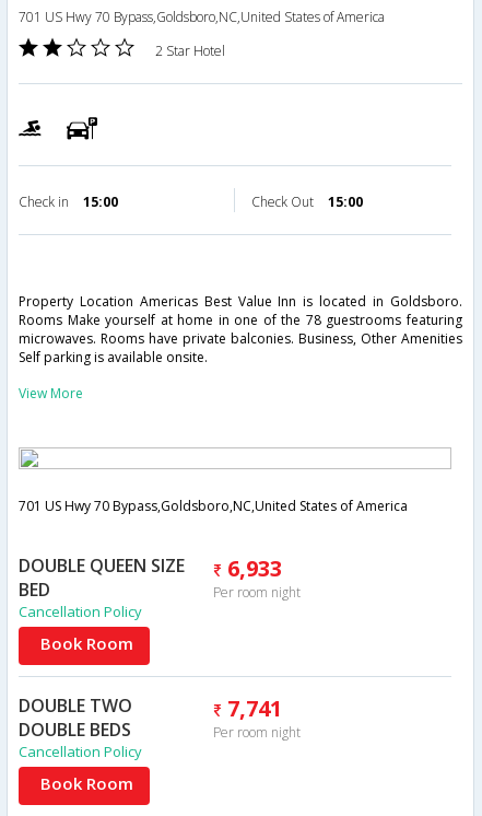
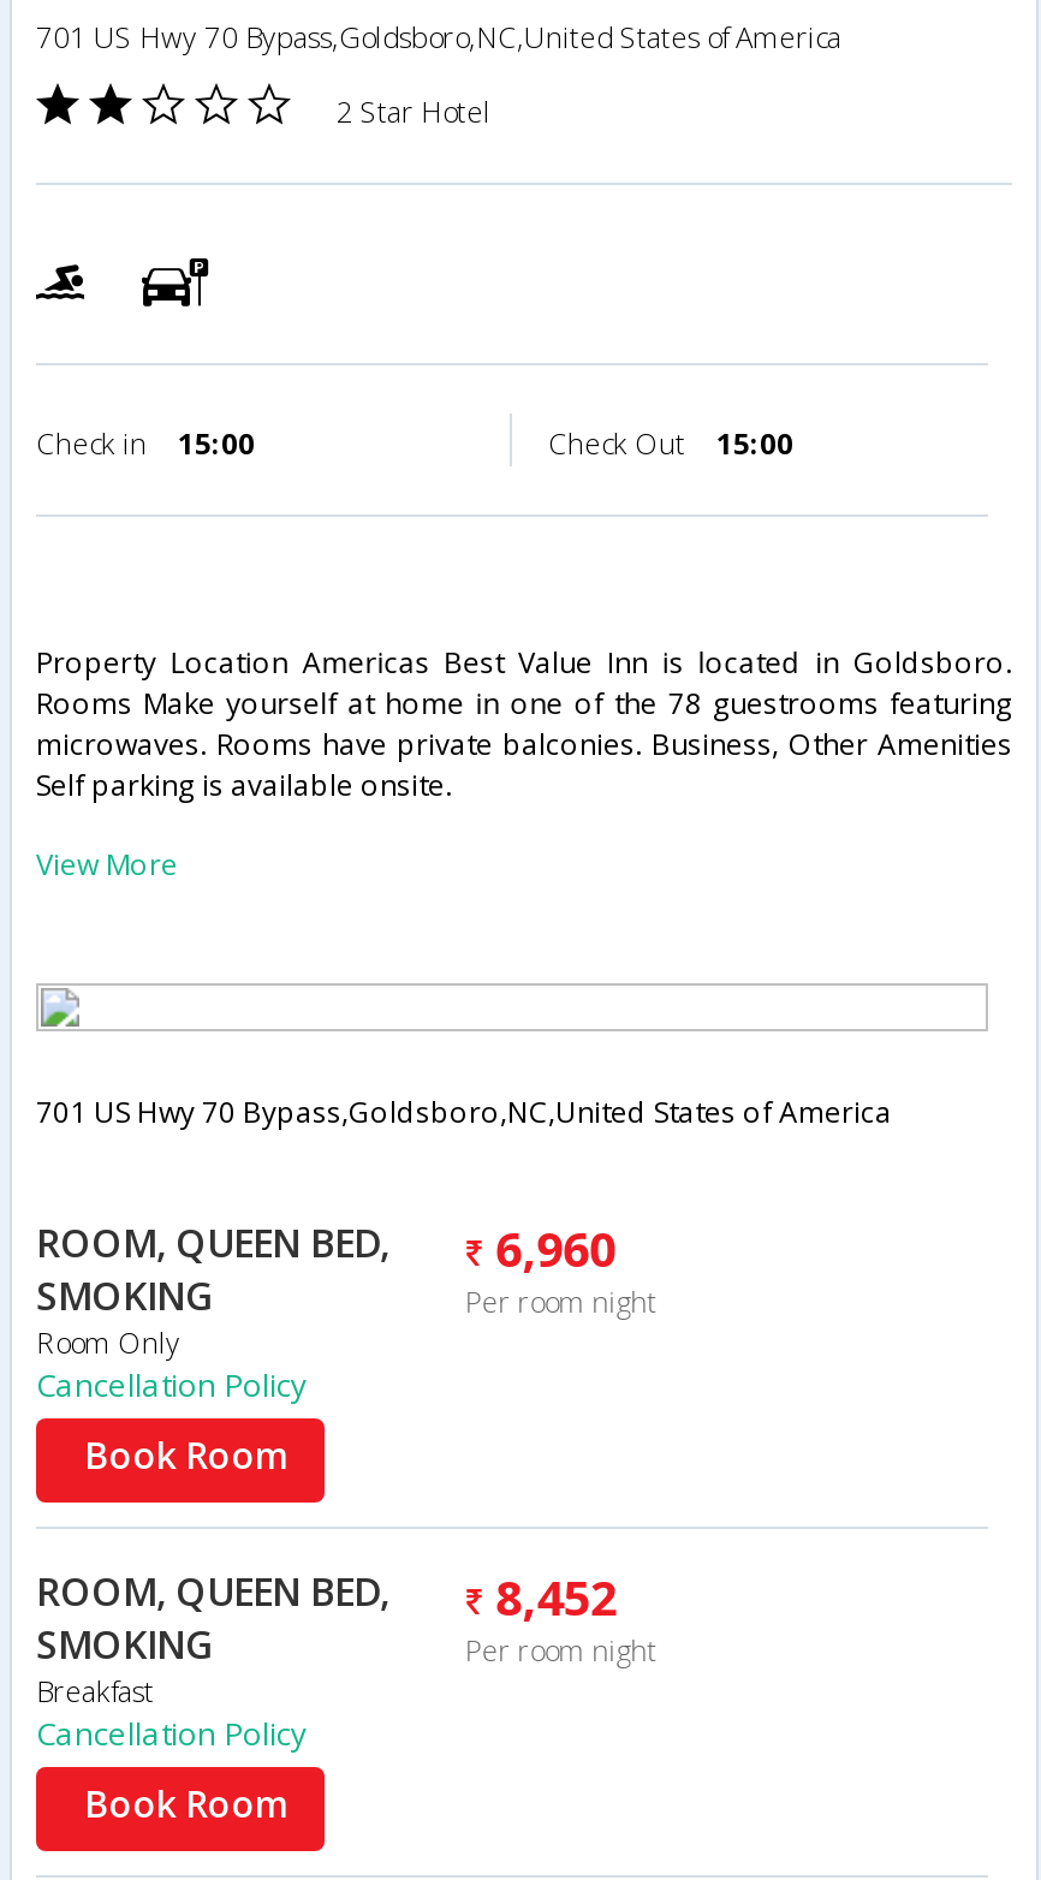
[19,554,185,602] DOUBLE QUEEN SIZE | BED -> [36,1217,389,1363] ROOM, QUEEN BED, | SMOKING | Room Only
[228,554,282,583] 6,933 -> [496,1217,616,1282] 6,960
[19,694,132,742] DOUBLE TWO | DOUBLE BEDS -> [36,1565,389,1712] ROOM, QUEEN BED, | SMOKING | Breakfast
[228,694,282,723] 7,741 -> [496,1565,616,1630] 8,452

